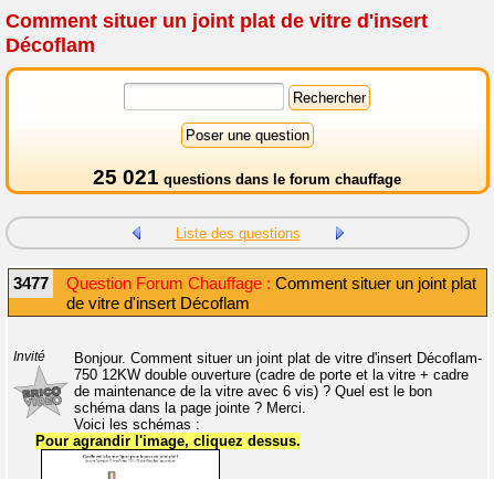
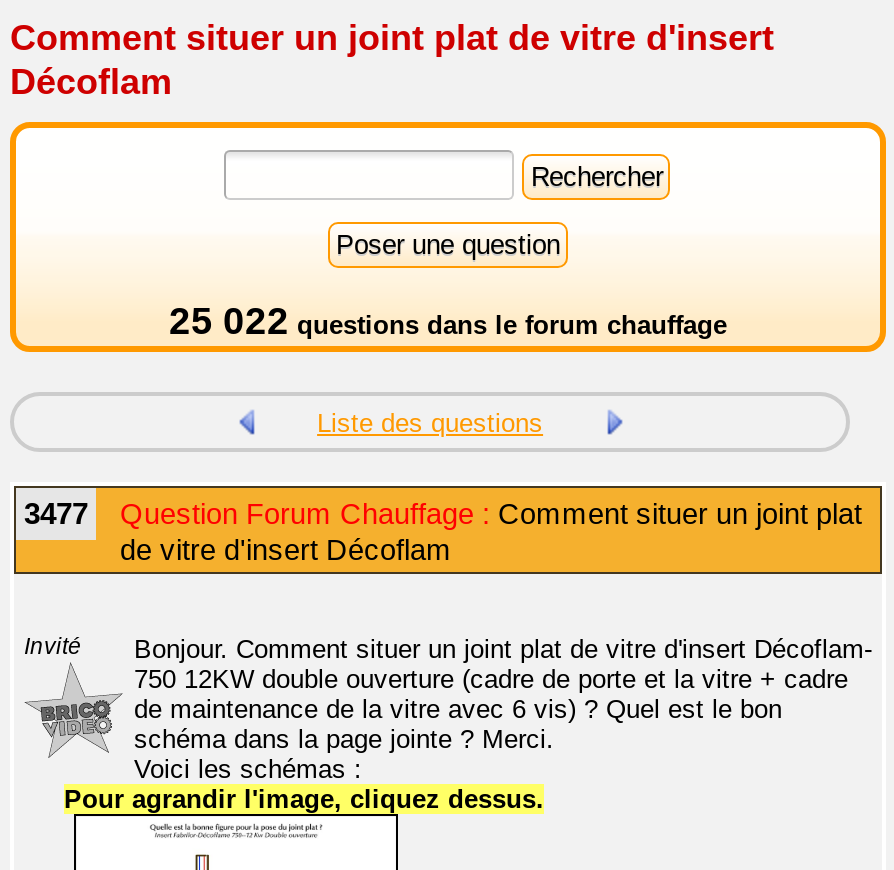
[93,166,402,189] 25 021 questions dans le forum chauffage -> [169,300,727,342] 25 022 questions dans le forum chauffage

